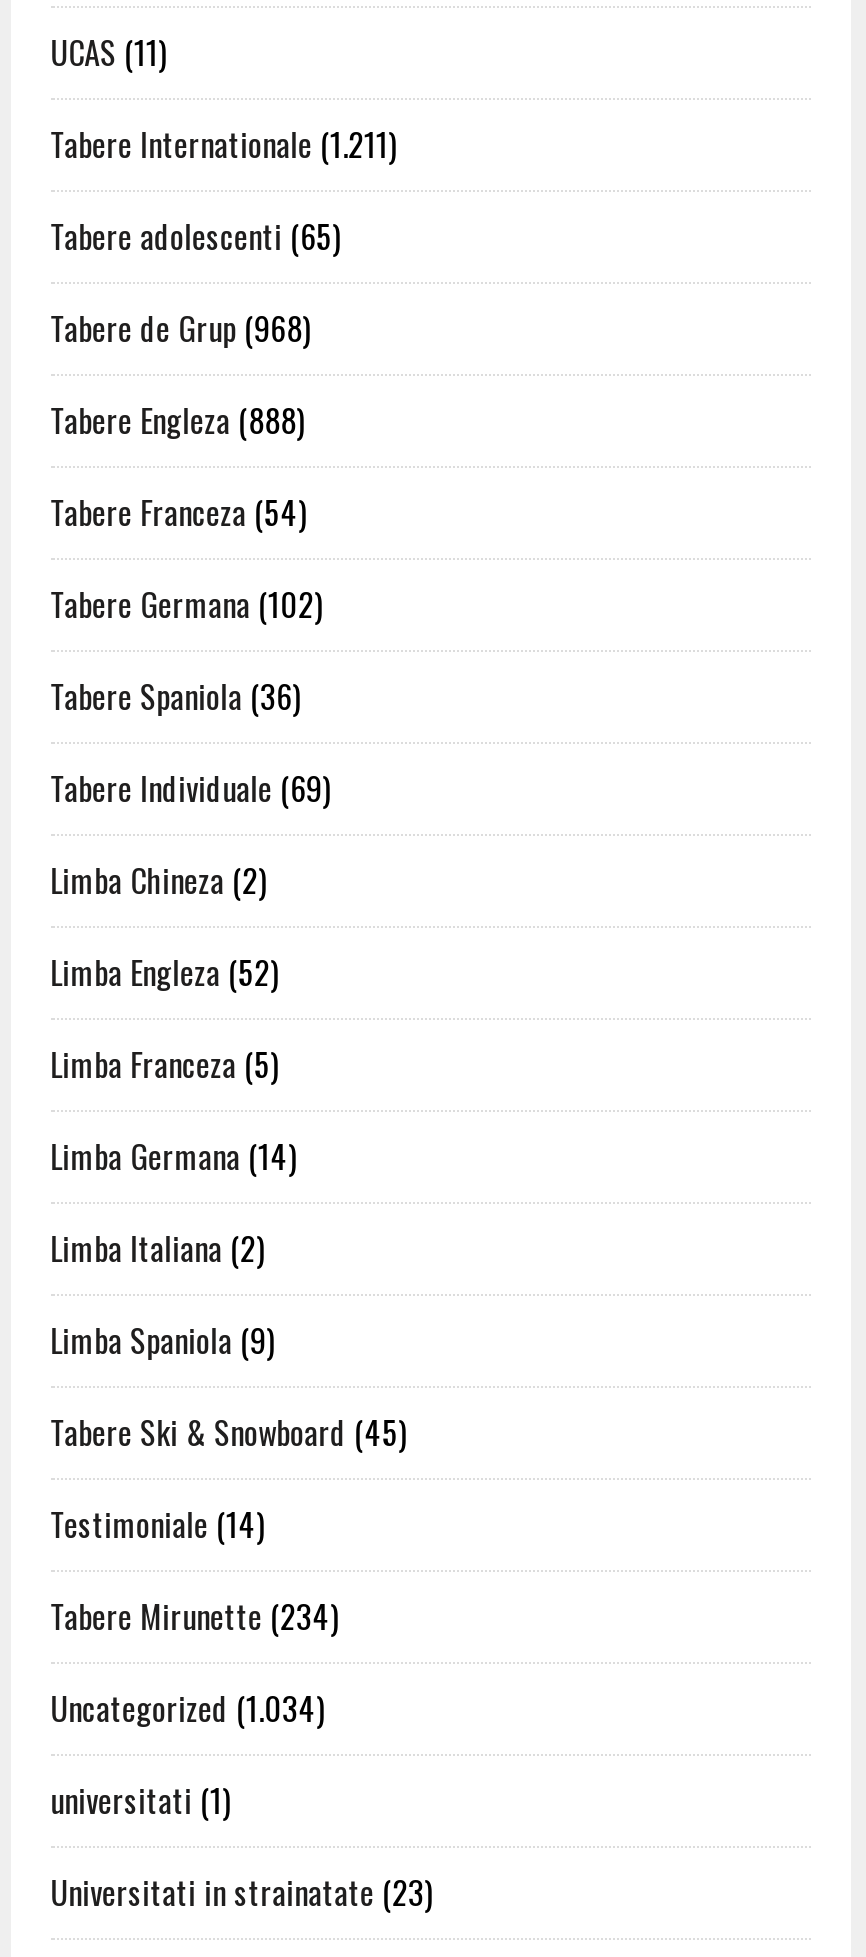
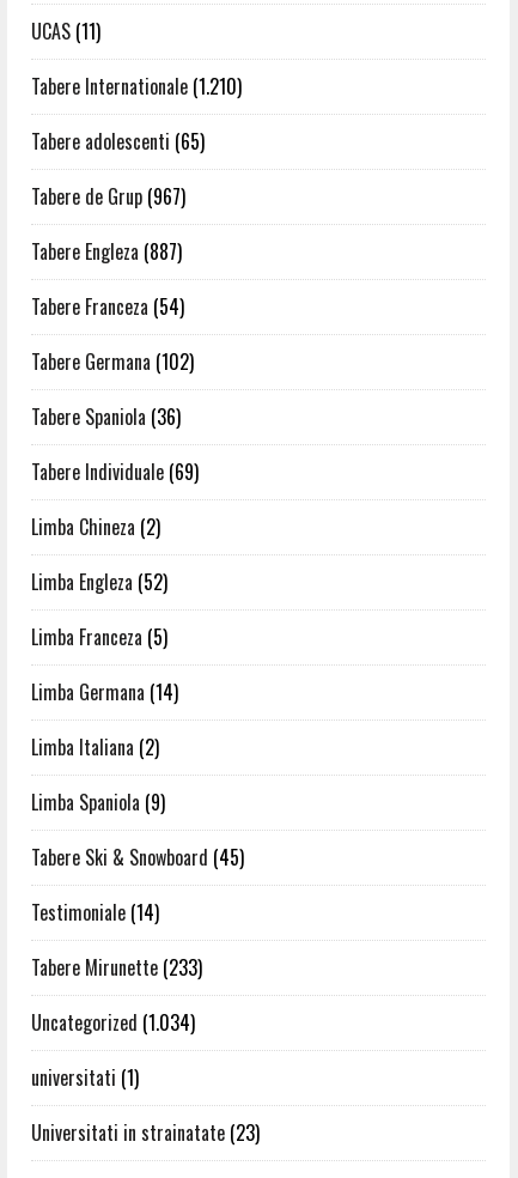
[50,120,396,168] Tabere Internationale (1.211) -> [31,72,241,101] Tabere Internationale (1.210)
[50,304,310,352] Tabere de Grup (968) -> [31,182,185,211] Tabere de Grup (967)
[50,396,304,444] Tabere Engleza (888) -> [31,237,181,266] Tabere Engleza (887)
[50,1592,338,1640] Tabere Mirunette (234) -> [31,953,202,982] Tabere Mirunette (233)

